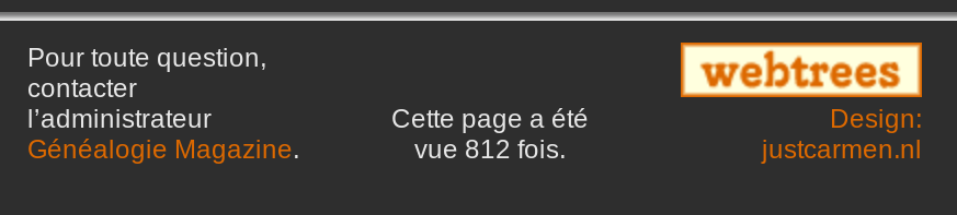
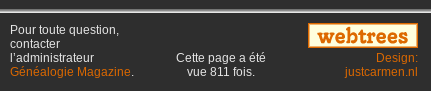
[414,134,566,165] vue 812 fois. -> [187,65,255,79] vue 811 fois.

